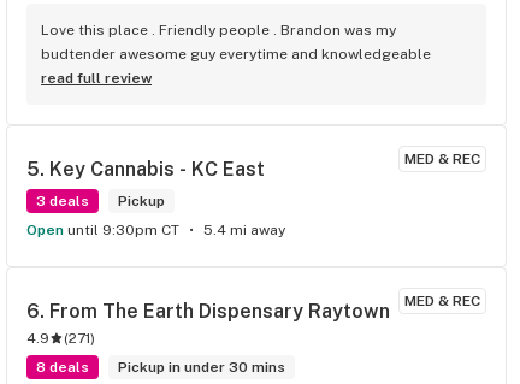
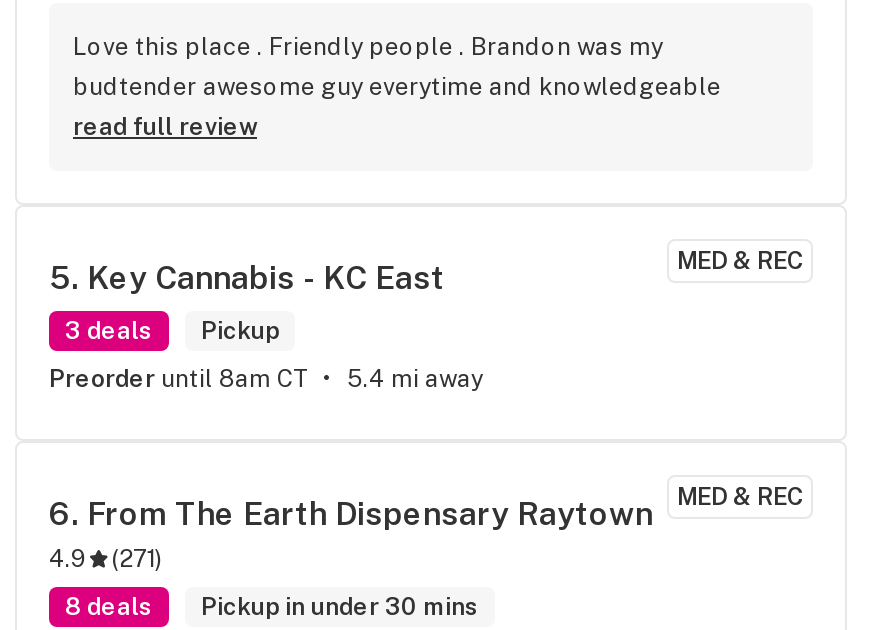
[37,221,179,238] Open until 9:30pm CT -> [65,365,307,393] Preorder until 8am CT

